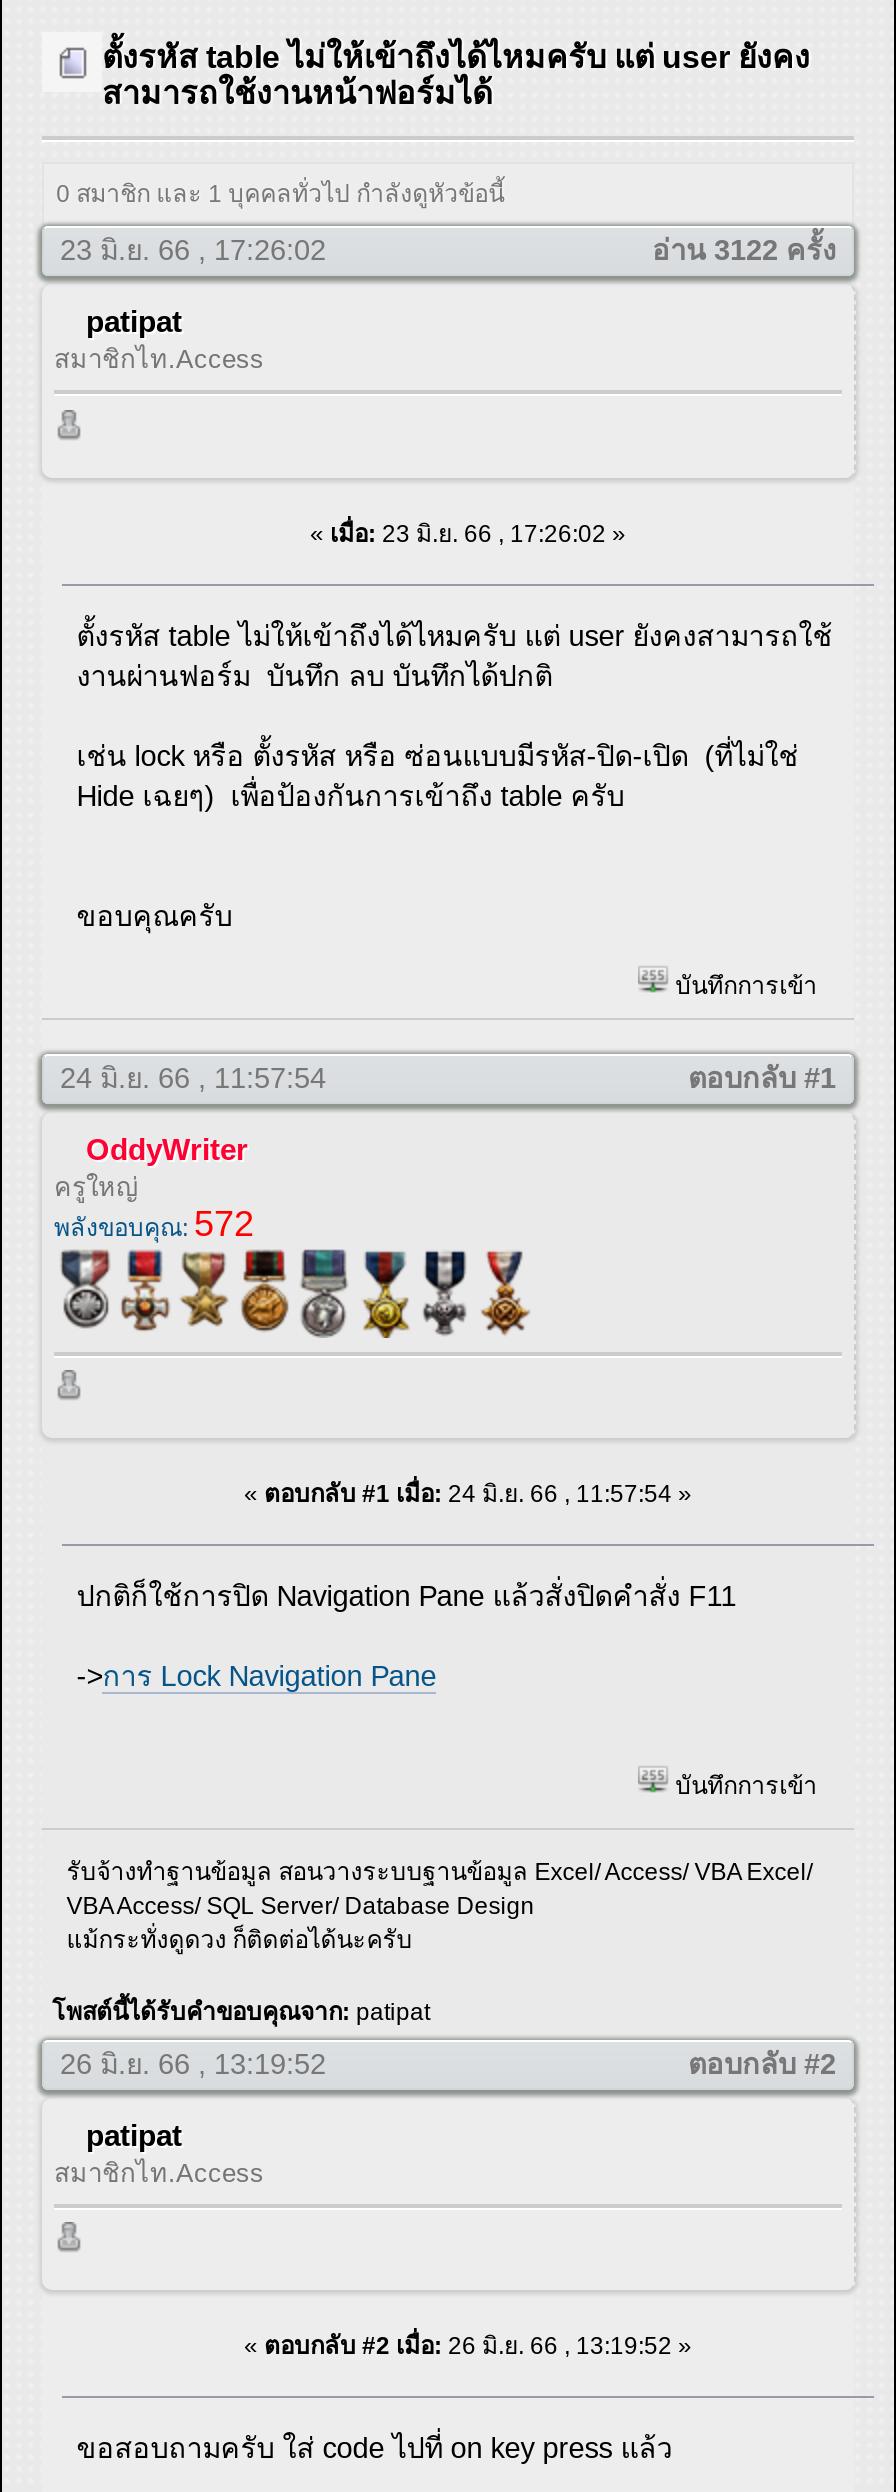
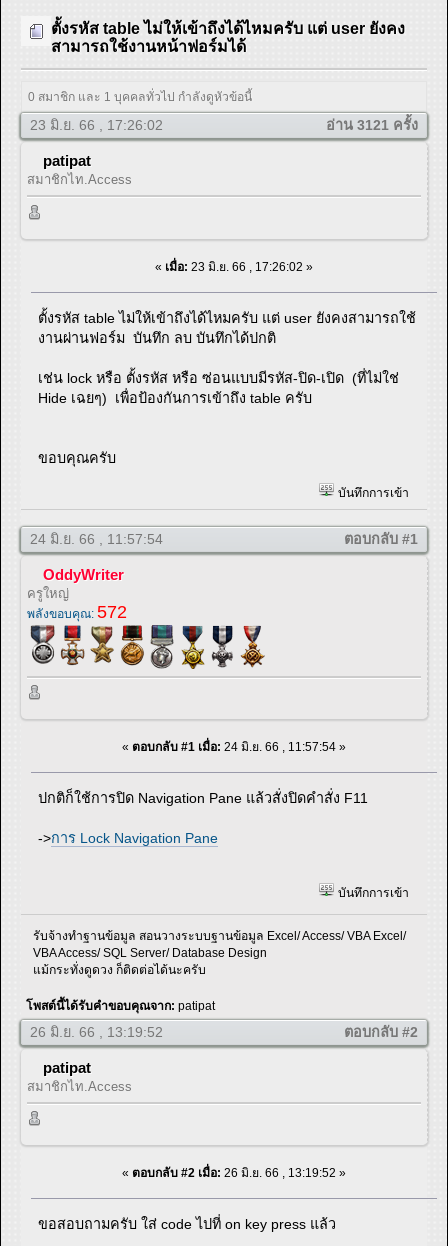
[652,235,836,267] อ่าน 3122 ครั้ง -> [326,117,418,133] อ่าน 3121 ครั้ง

